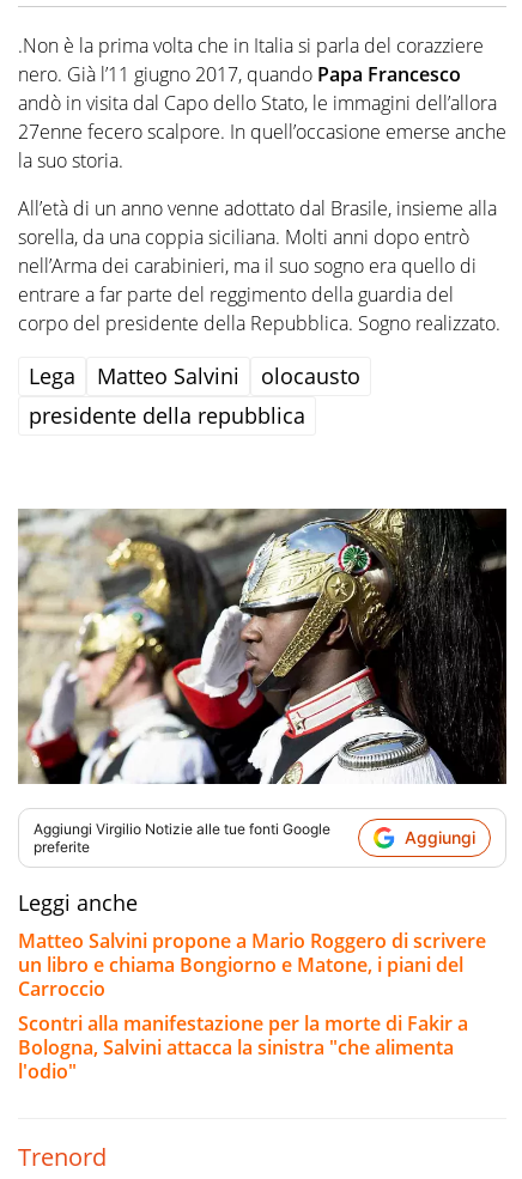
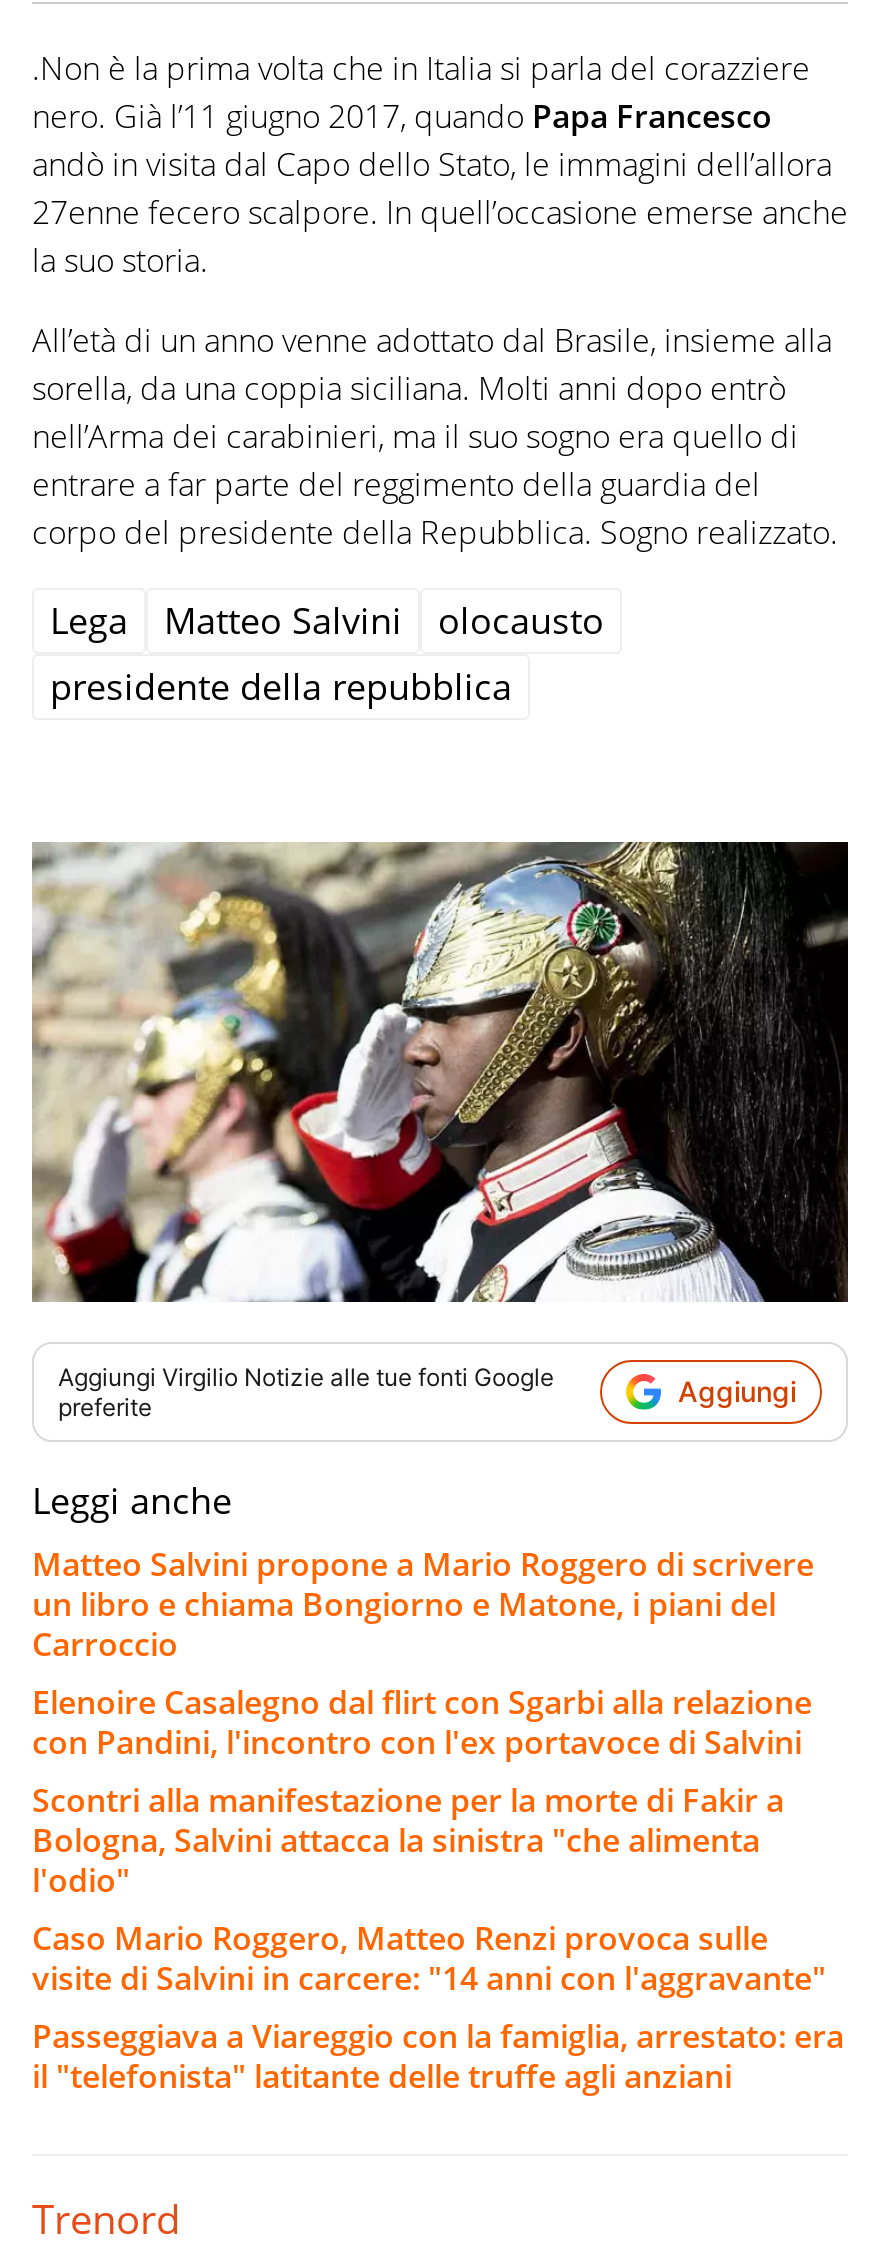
none -> [32,1679,812,1763] Elenoire Casalegno dal flirt con Sgarbi alla relazione | con Pandini, l'incontro con l'ex portavoce di Salvini
none -> [32,1915,844,2097] Caso Mario Roggero, Matteo Renzi provoca sulle | visite di Salvini in carcere: "14 anni con l'aggravante" | Passeggiava a Viareggio con la famiglia, arrestato: era | il "telefonista" latitante delle truffe agli anziani

